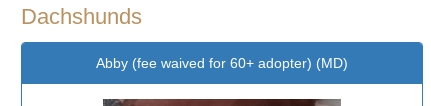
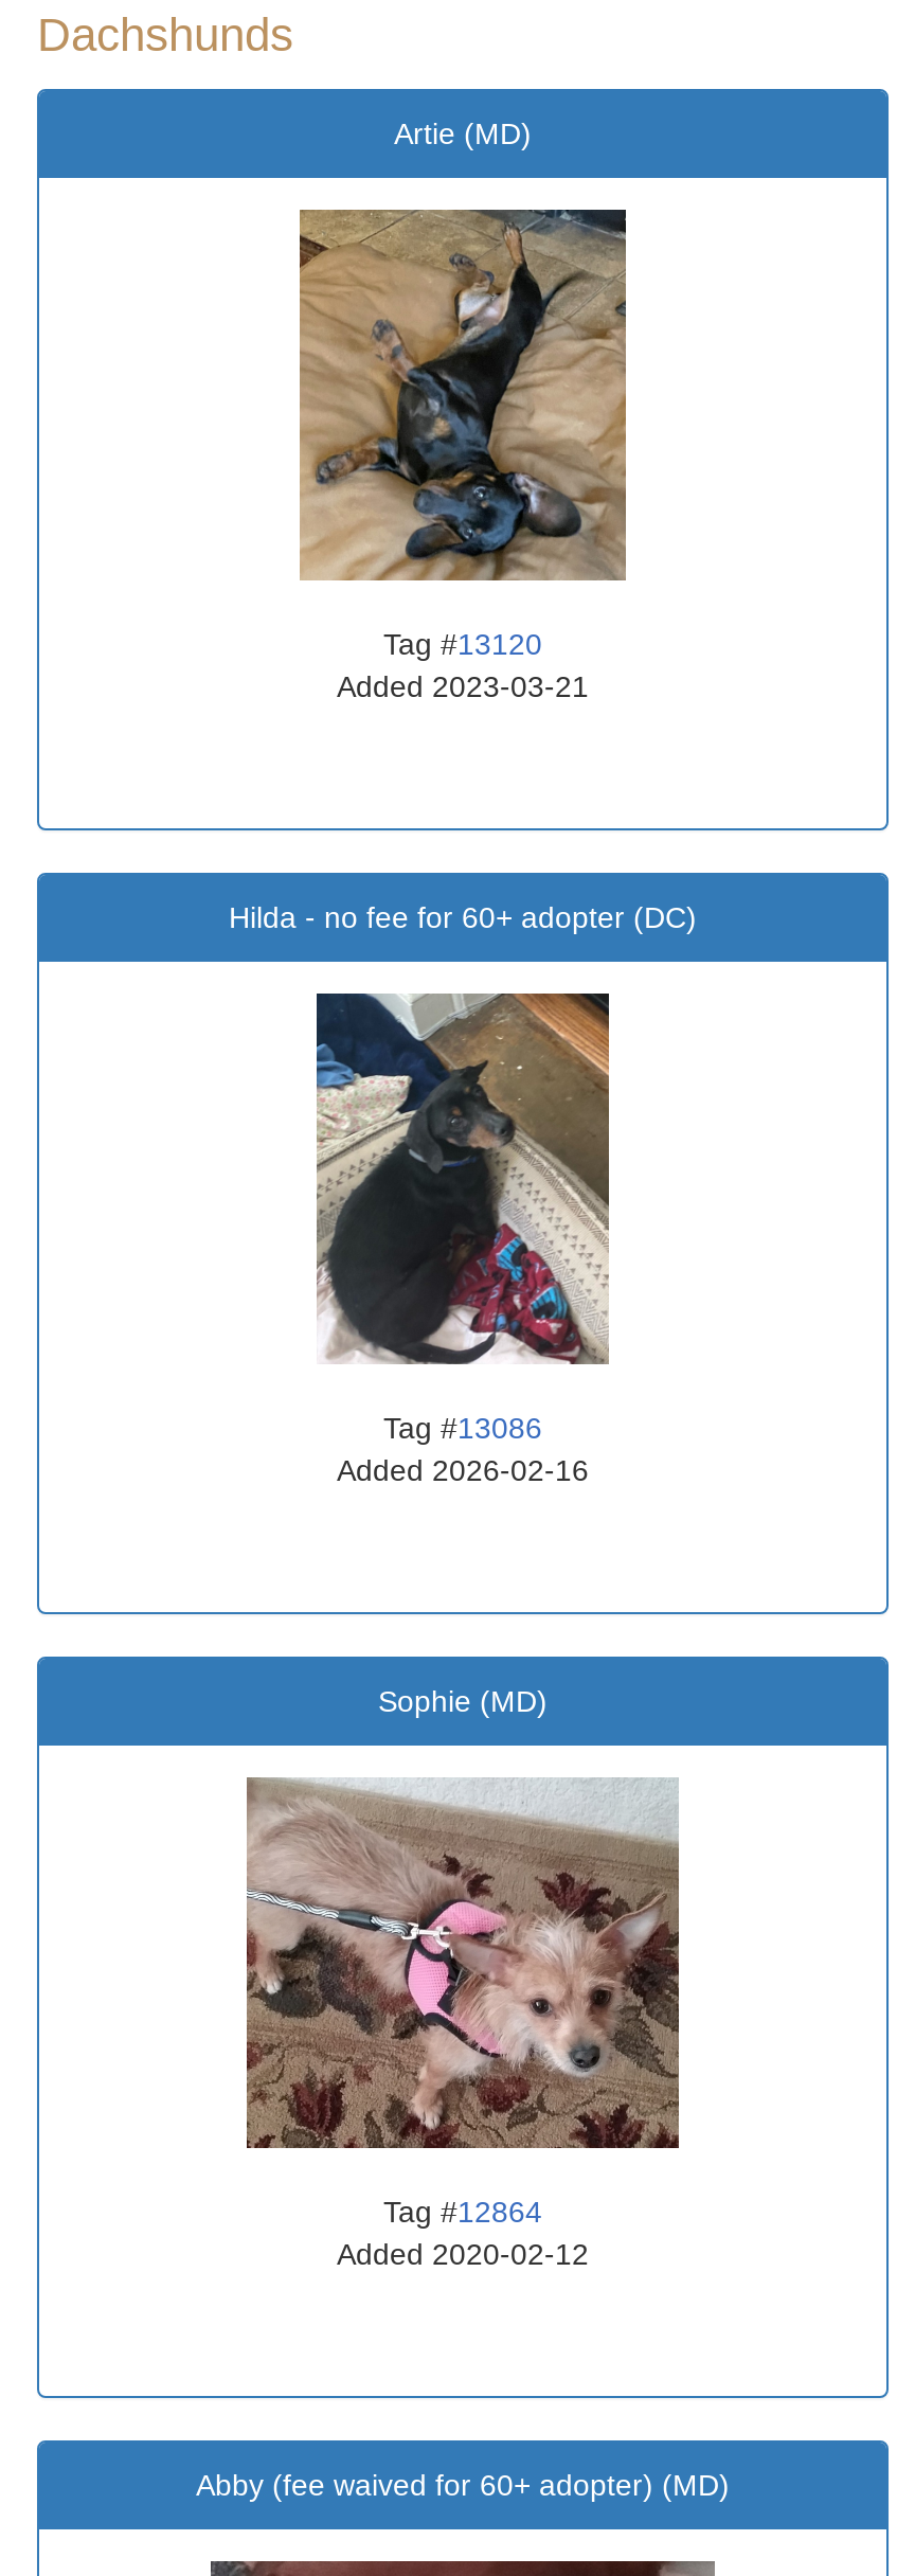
none -> [229,900,697,934] Hilda - no fee for 60+ adopter (DC)
none -> [245,1775,681,2271] [image] | Tag #12864 | Added 2020-02-12
none -> [298,208,628,703] [image] | Tag #13120 | Added 2023-03-21
none -> [315,991,611,1487] [image] | Tag #13086 | Added 2026-02-16
none -> [378,1684,548,1718] Sophie (MD)
none -> [394,117,532,150] Artie (MD)

